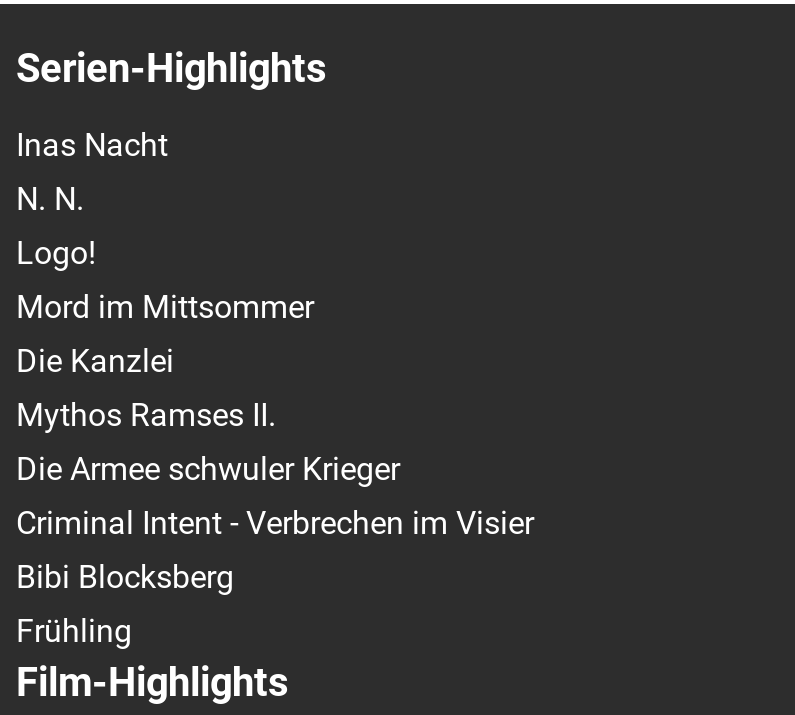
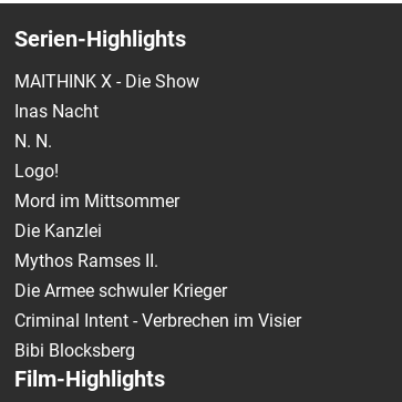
none -> [14,71,199,92] MAITHINK X - Die Show
moved [16,126,534,596] -> [14,101,301,361]: Inas Nacht | N. N. | Logo! | ... | Criminal Intent - Verbrechen im Visier | Bibi Blocksberg
[16,612,132,650] Frühling -> none

